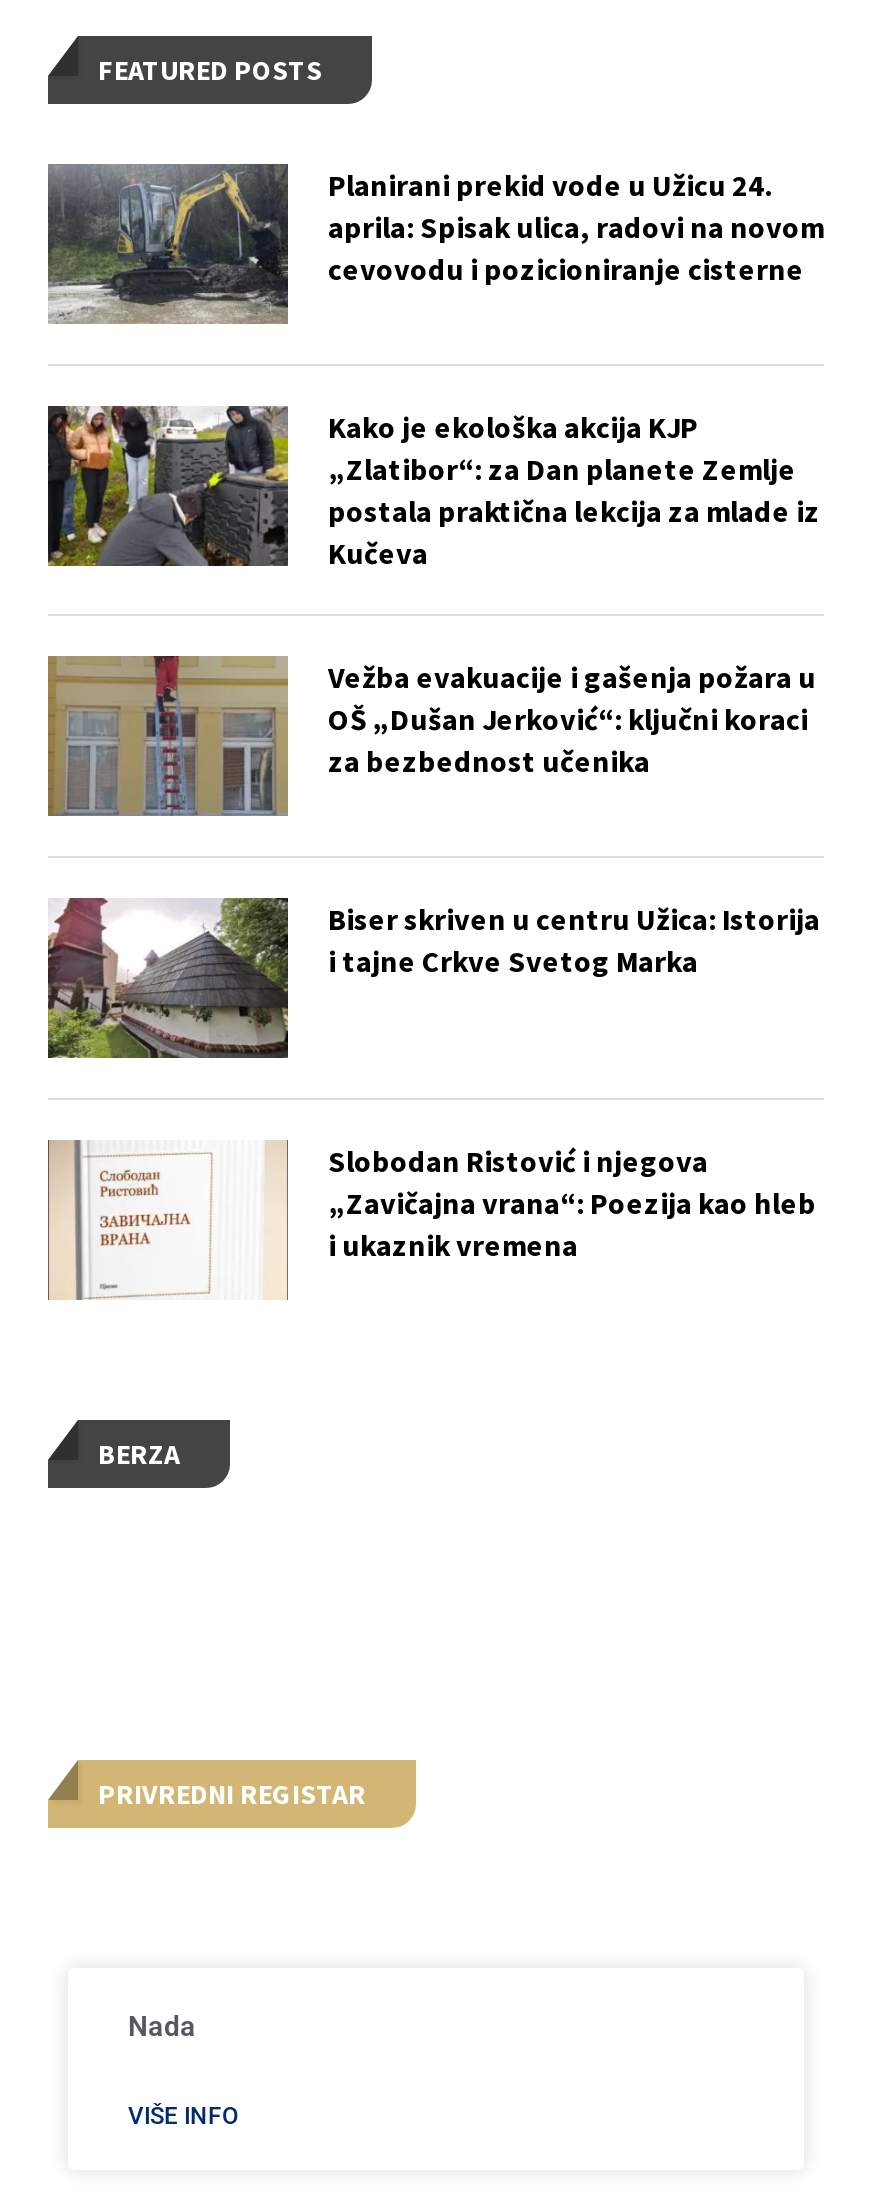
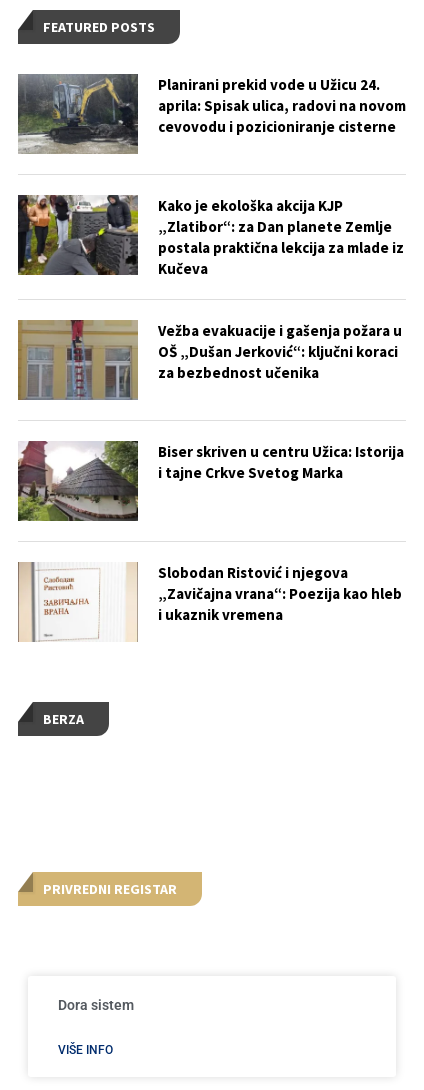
[128,2011,196,2043] Nada -> [58,997,134,1013] Dora sistem

